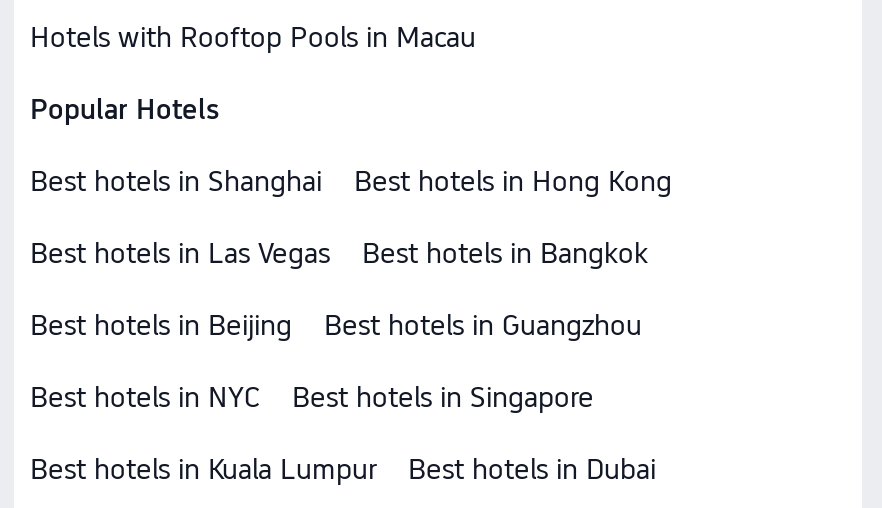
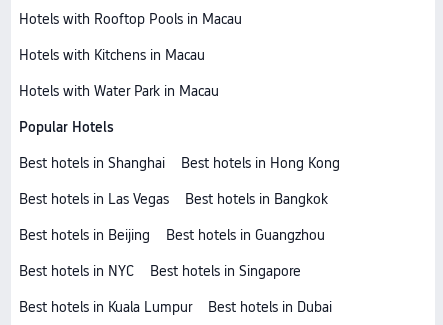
none -> [19,47,219,99] Hotels with Kitchens in Macau | Hotels with Water Park in Macau

